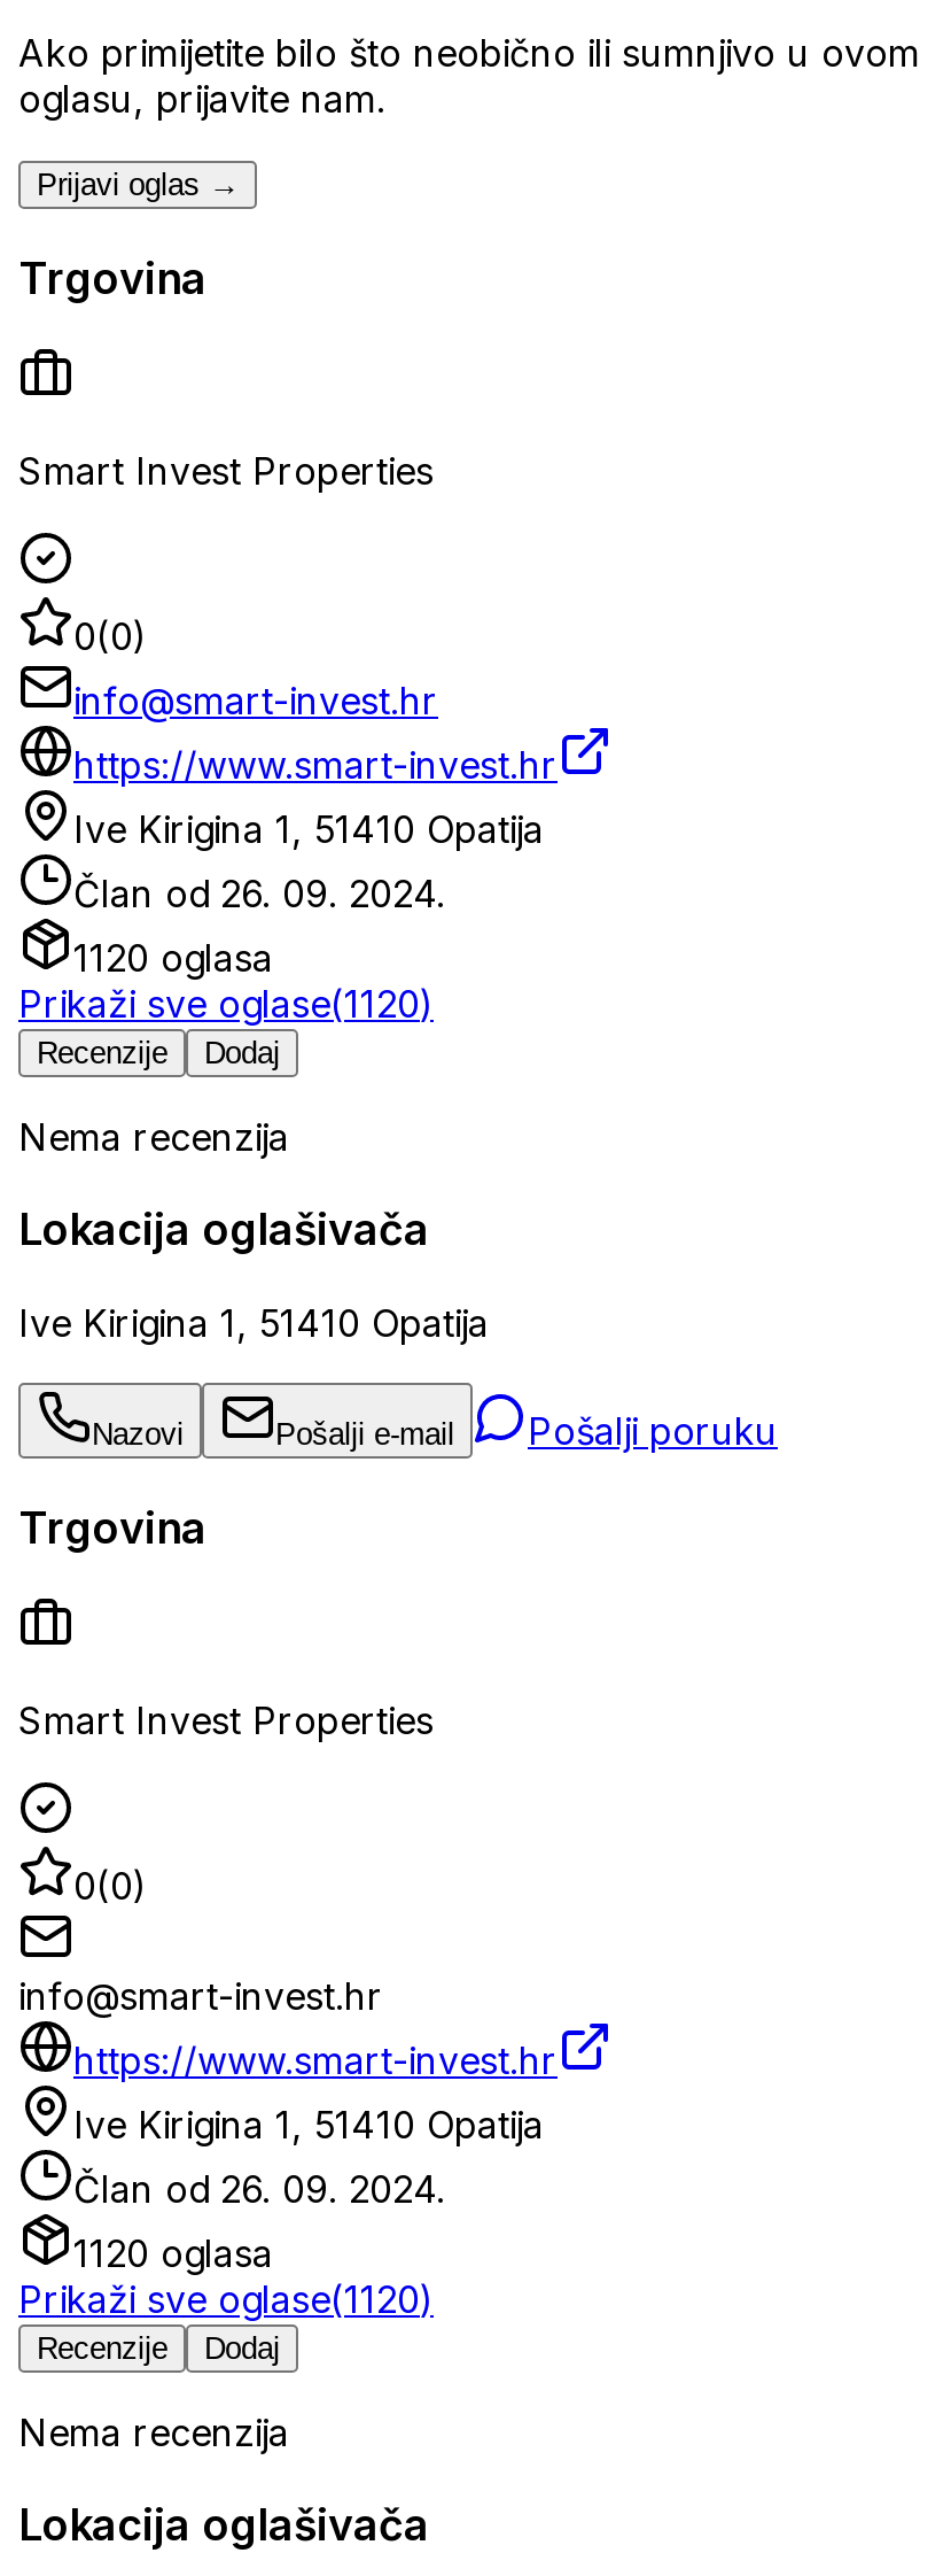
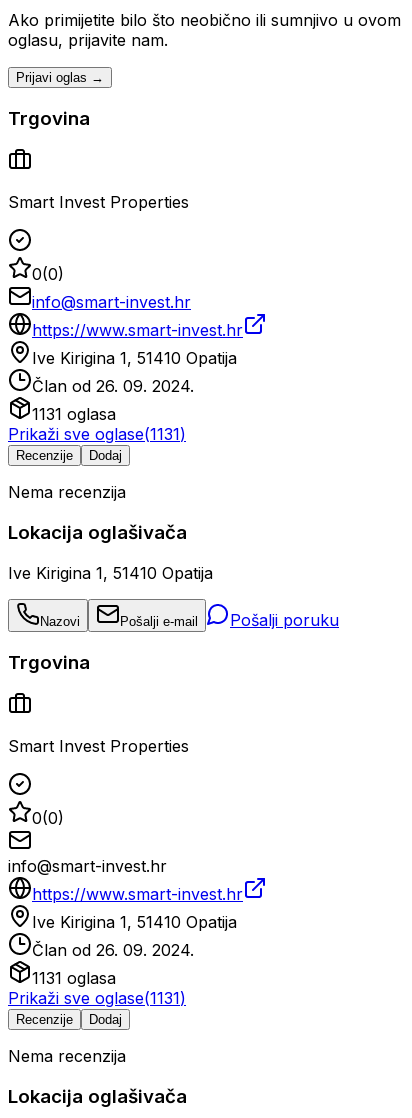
[73,936,273,982] 1120 oglasa -> [32,404,116,424] 1131 oglasa
[18,982,434,1028] Prikaži sve oglase(1120) -> [8,424,186,444] Prikaži sve oglase(1131)
[73,2231,273,2277] 1120 oglasa -> [32,968,116,988] 1131 oglasa
[18,2277,434,2323] Prikaži sve oglase(1120) -> [8,988,186,1008] Prikaži sve oglase(1131)

